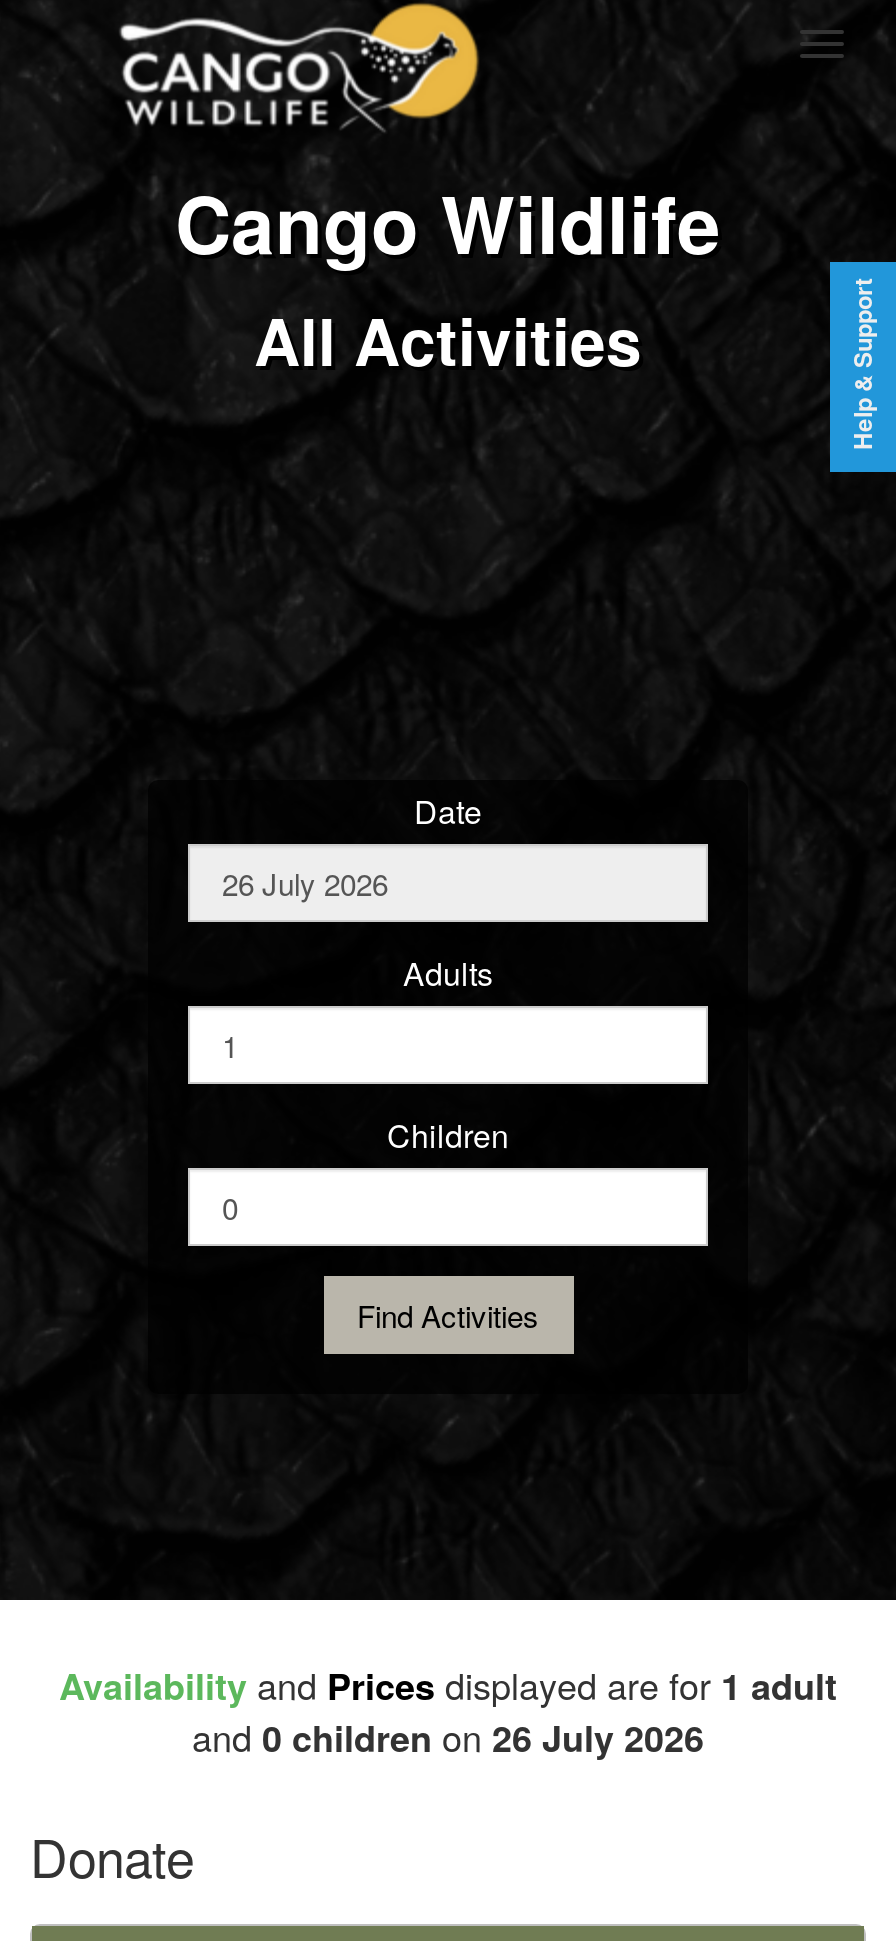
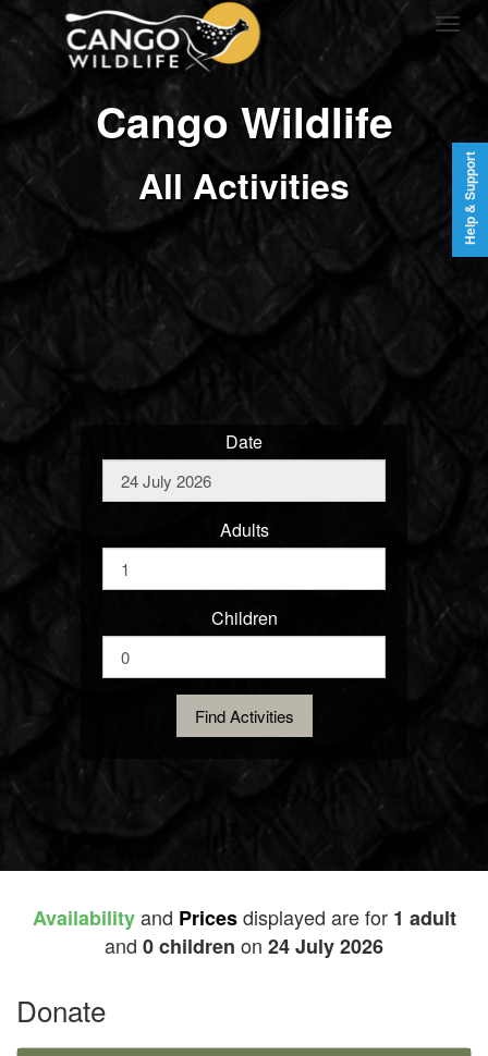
[192,1710,704,1764] and 0 children on 26 July 2026 -> [105,931,383,960] and 0 children on 24 July 2026

